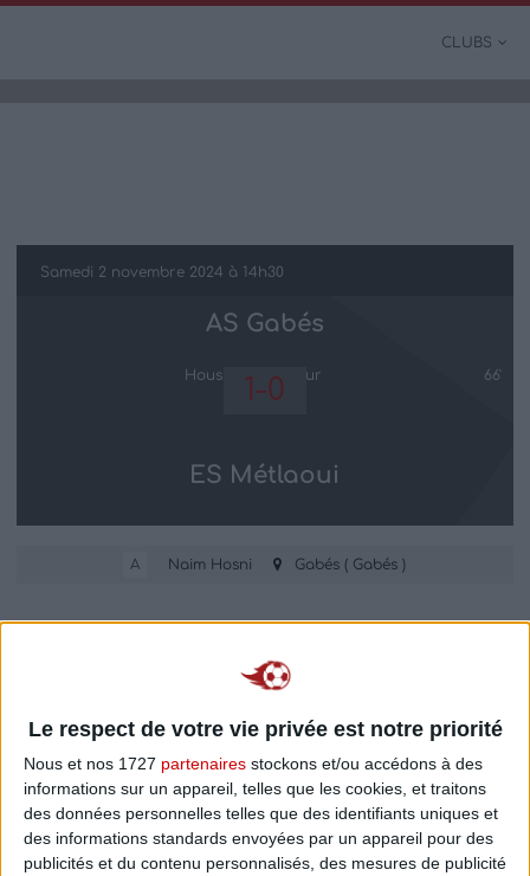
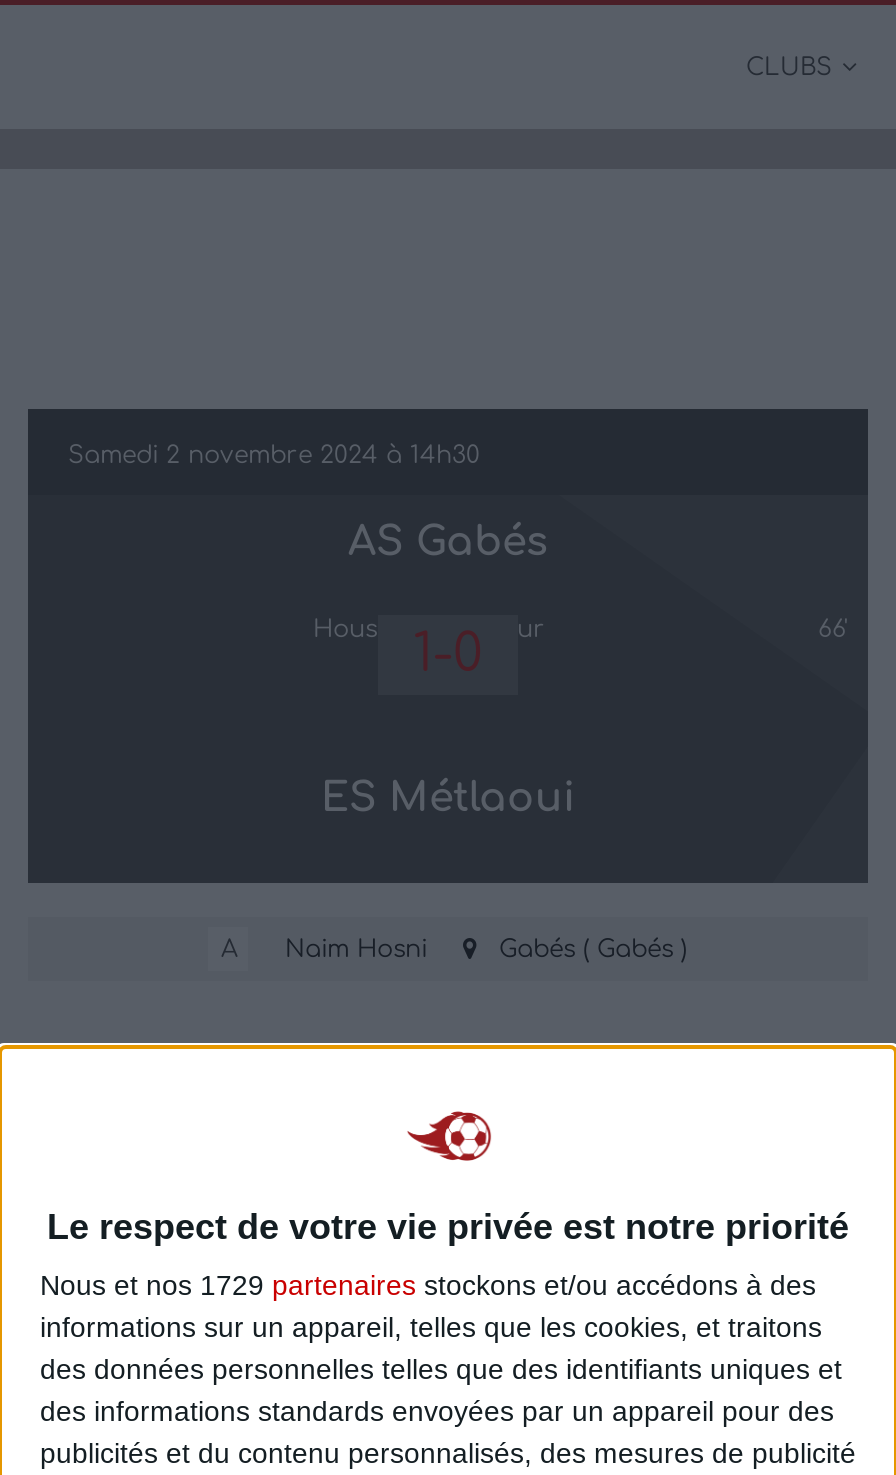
[24,754,483,773] Nous et nos 1727 partenaires stockons et/ou accédons à des -> [40,1269,816,1301] Nous et nos 1729 partenaires stockons et/ou accédons à des

